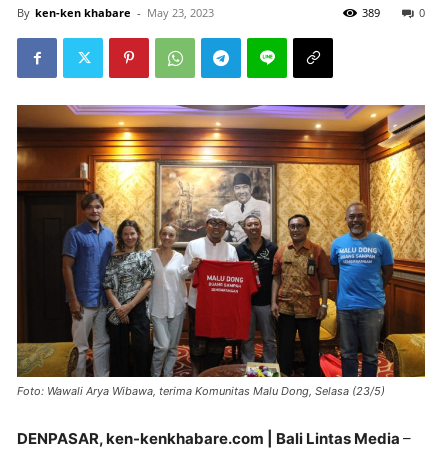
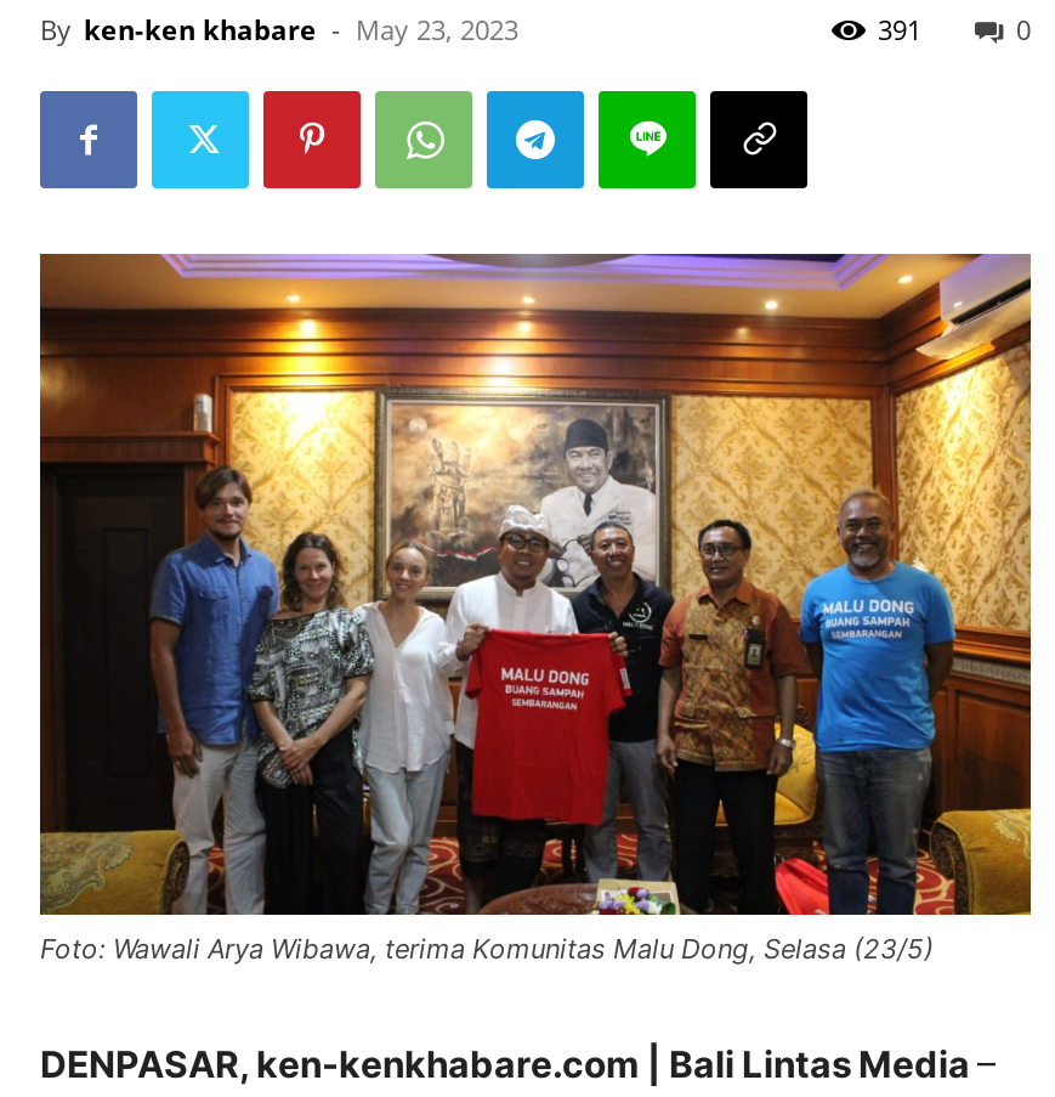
[362,5,380,20] 389 -> [878,11,921,47] 391

